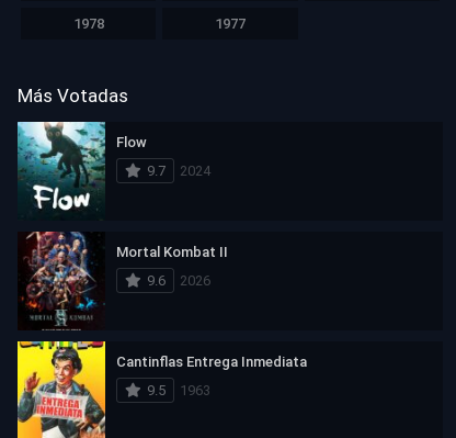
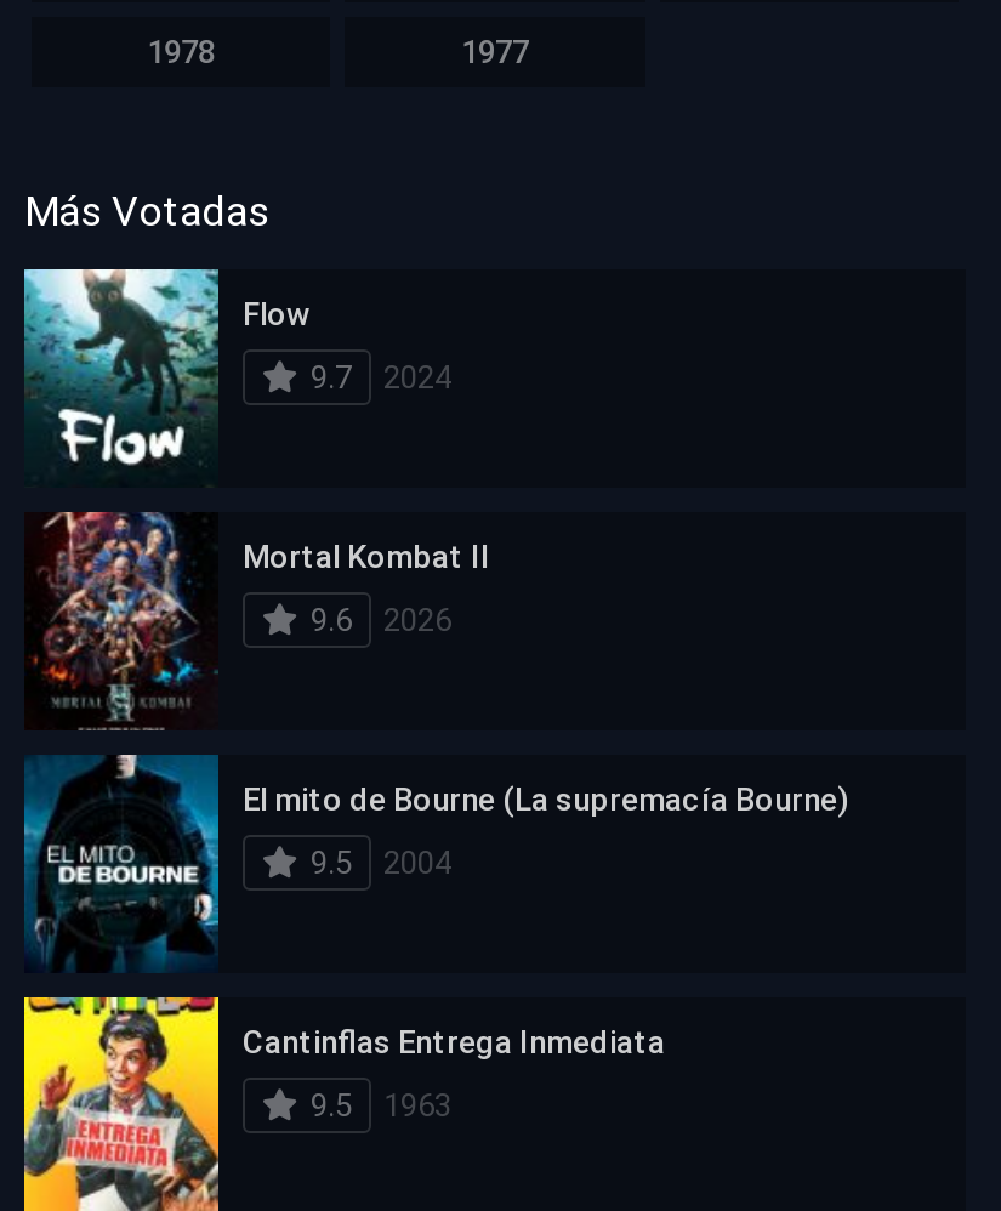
none -> [22,752,847,973] [image] | El mito de Bourne (La supremacía Bourne) | 9.5 | 2004

